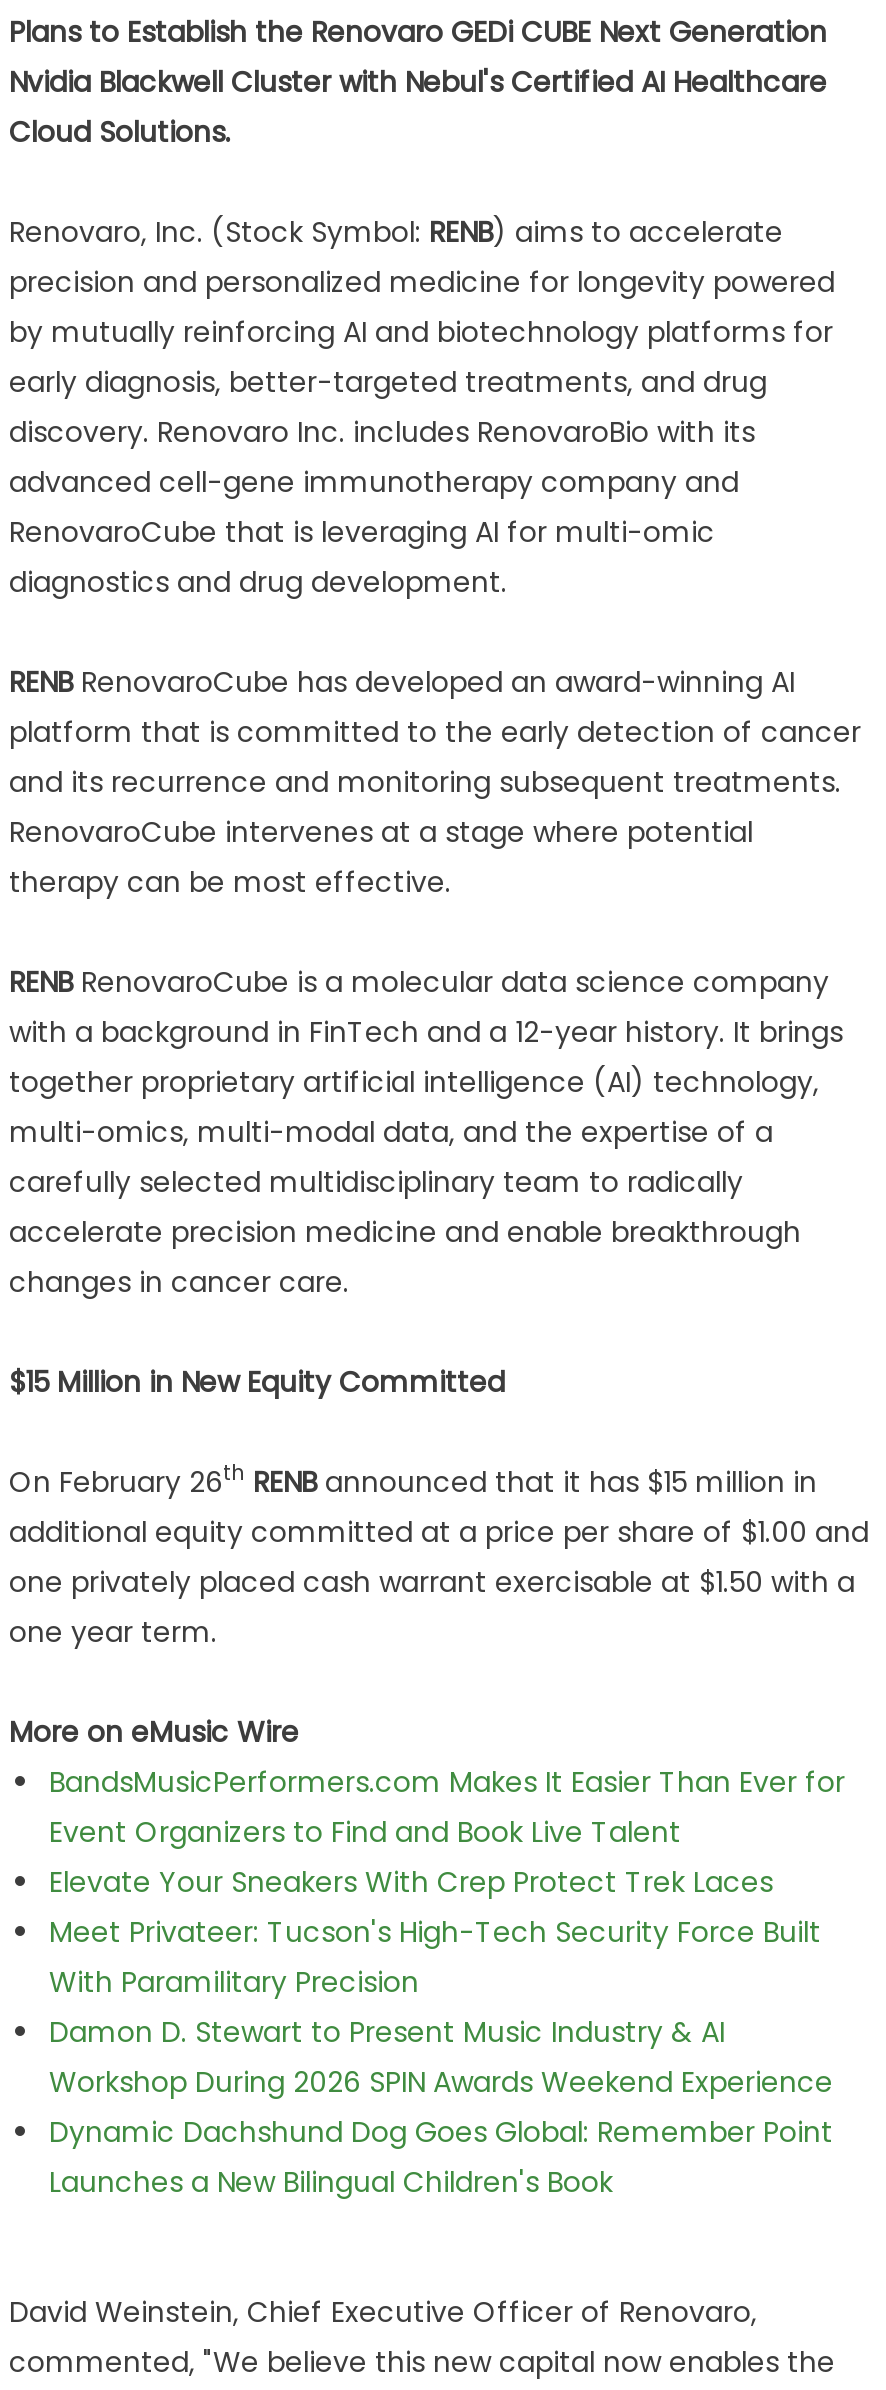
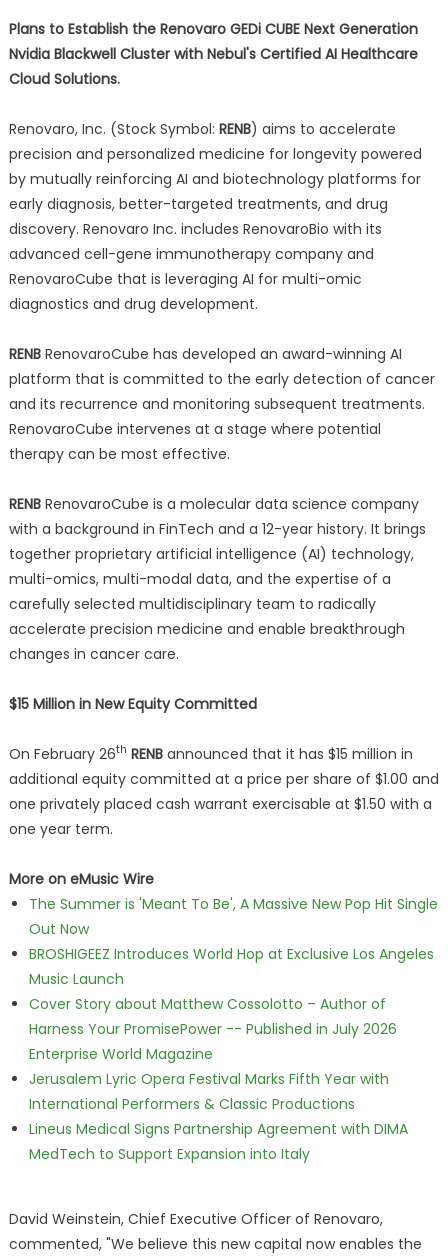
[49,1762,845,2202] BandsMusicPerformers.com Makes It Easier Than Ever for | Event Organizers to Find and Book Live Talent | Elevate Your Sneakers With Crep Protect Trek Laces | Meet Privateer: Tucson's High-Tech Security Force Built | With Paramilitary Precision | Damon D. Stewart to Present Music Industry & AI | Workshop During 2026 SPIN Awards Weekend Experience | Dynamic Dachshund Dog Goes Global: Remember Point | Launches a New Bilingual Children's Book -> [29,894,438,1164] The Summer is 'Meant To Be', A Massive New Pop Hit Single | Out Now | BROSHIGEEZ Introduces World Hop at Exclusive Los Angeles | Music Launch | Cover Story about Matthew Cossolotto – Author of | Harness Your PromisePower -- Published in July 2026 | Enterprise World Magazine | Jerusalem Lyric Opera Festival Marks Fifth Year with | International Performers & Classic Productions | Lineus Medical Signs Partnership Agreement with DIMA | MedTech to Support Expansion into Italy

